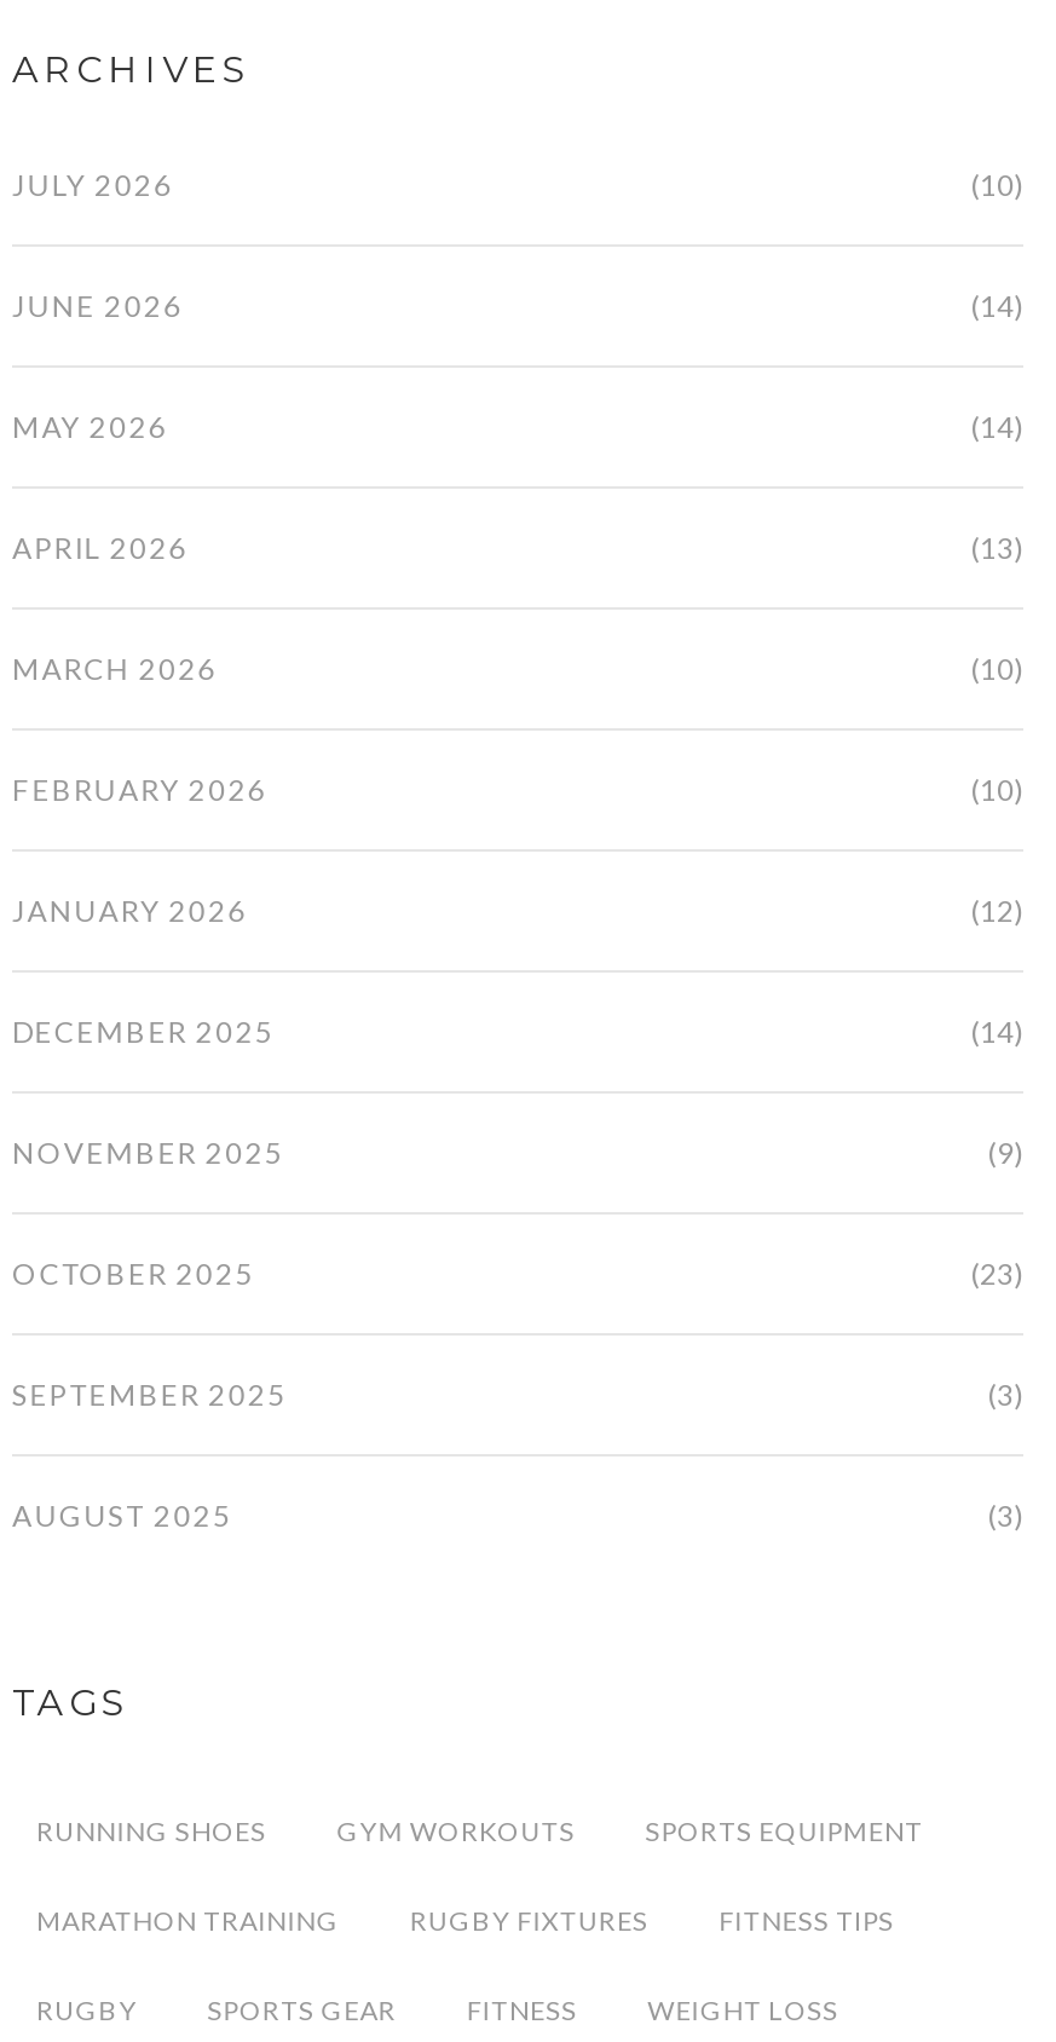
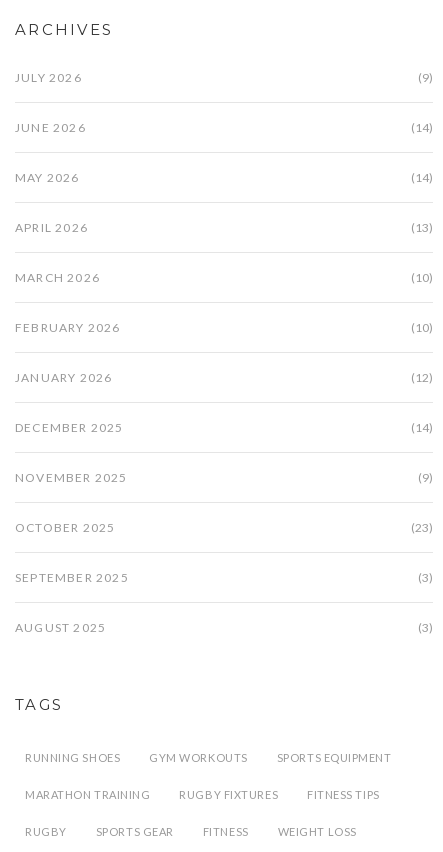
[970,167,1023,204] (10) -> [418,70,433,85] (9)

